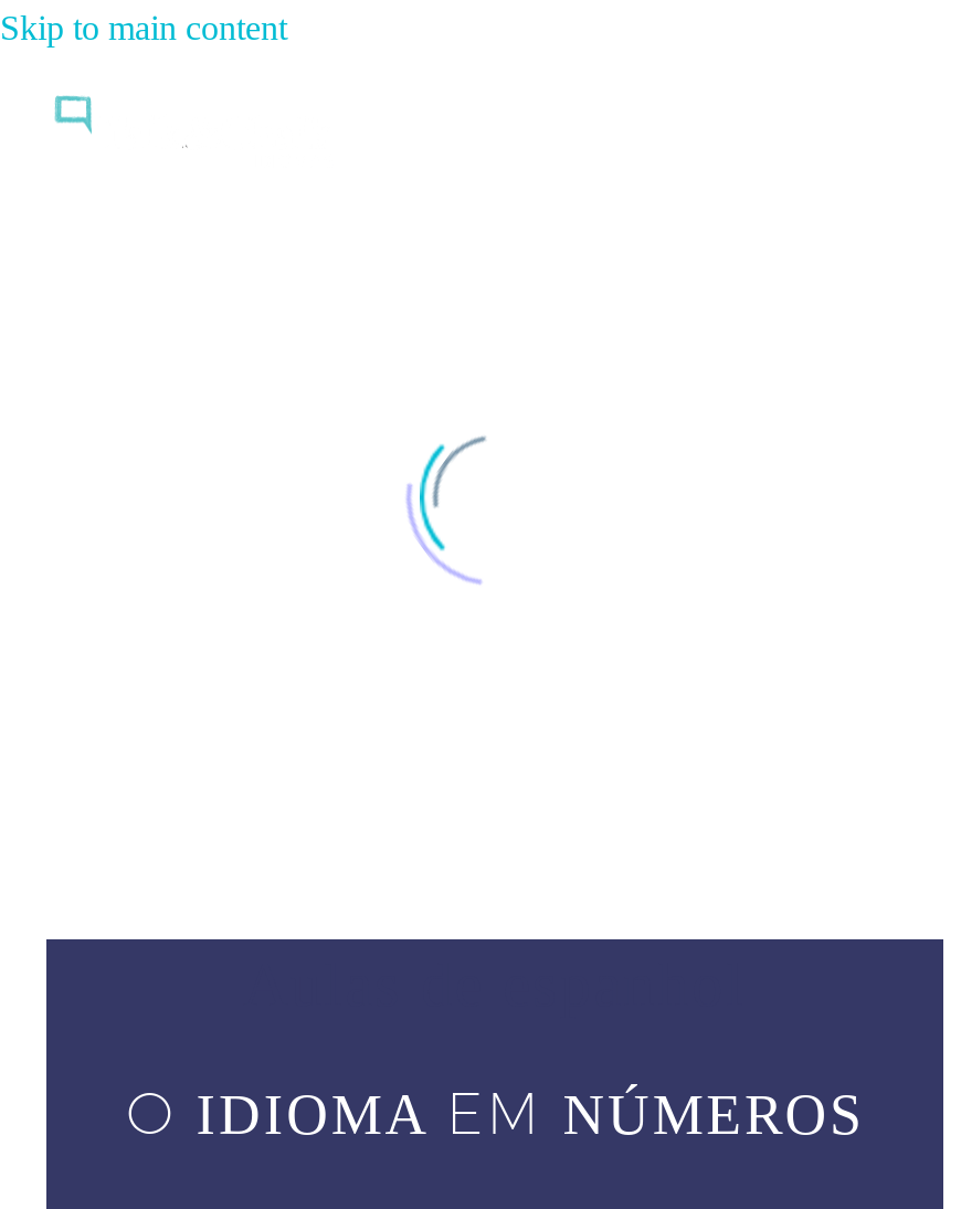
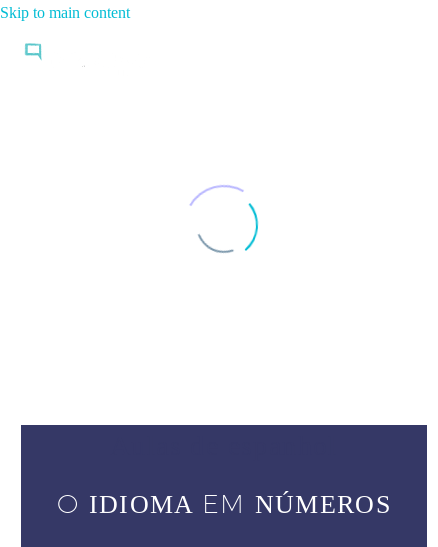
[406,411,526,584] [image] -> [185,185,259,263] [image]

